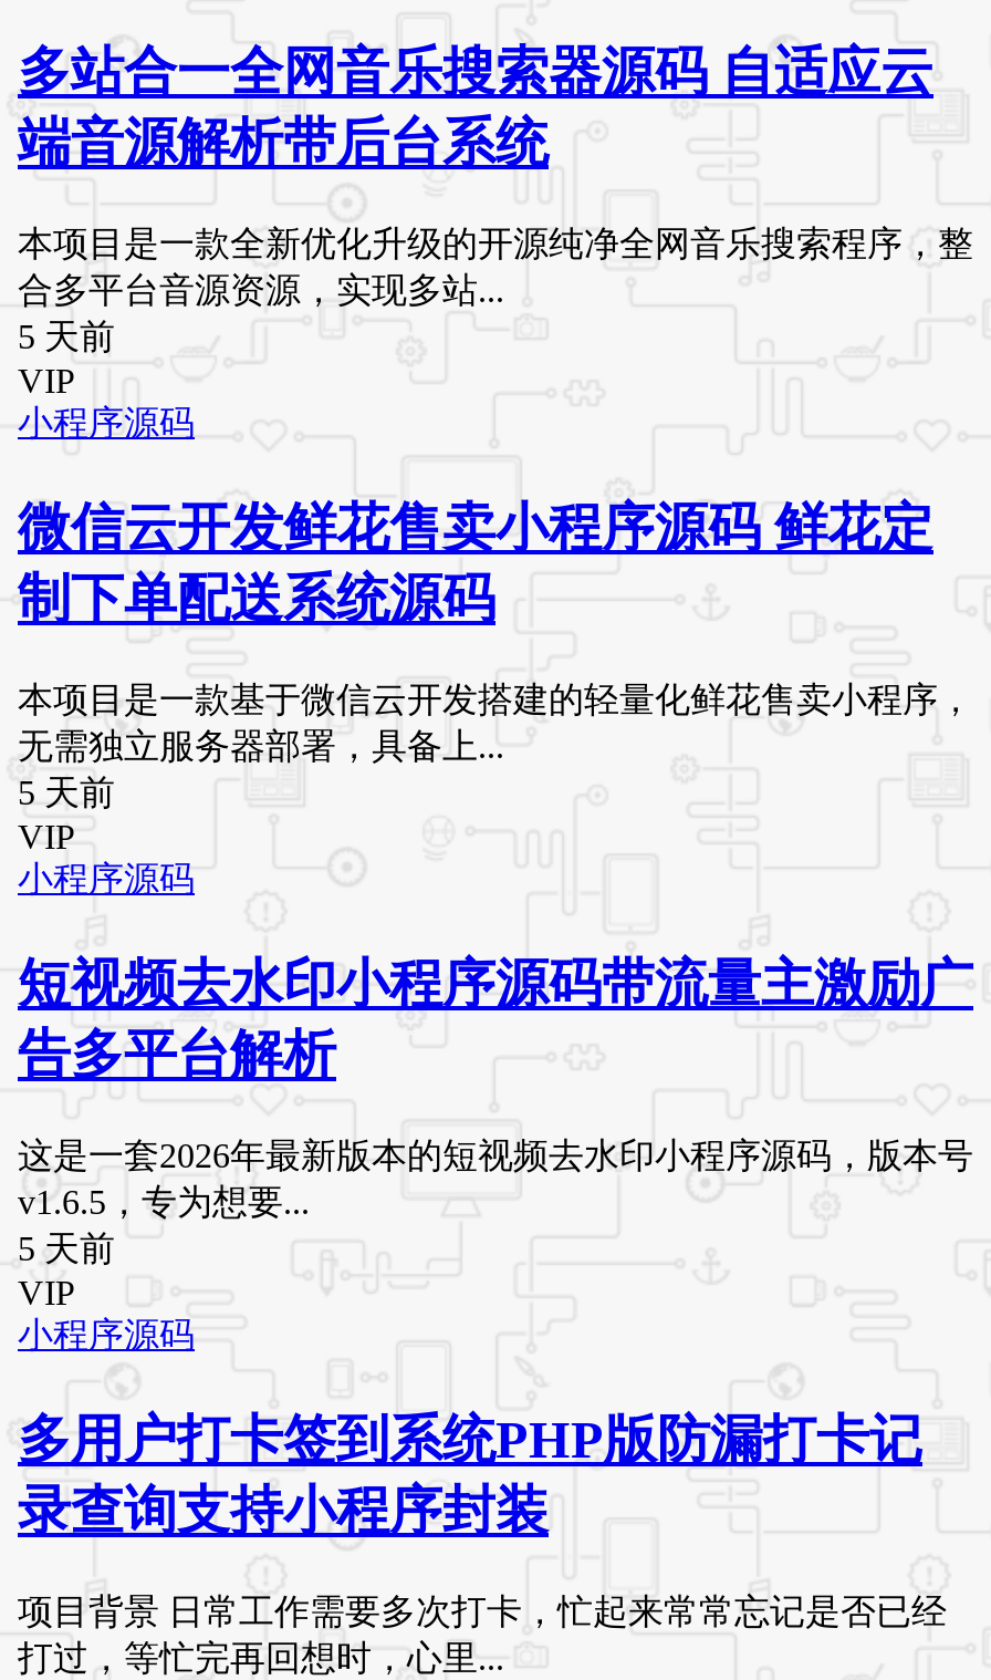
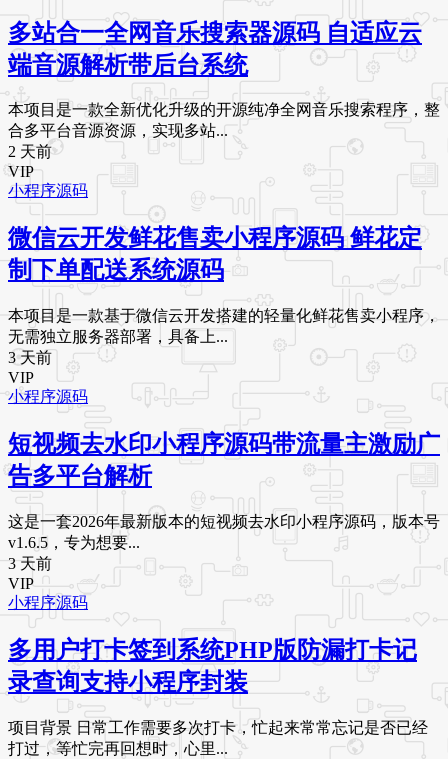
[18,317,115,355] 5 天前 -> [8,143,52,160] 2 天前
[18,773,115,811] 5 天前 -> [8,349,52,366] 3 天前
[18,1229,115,1266] 5 天前 -> [8,555,52,572] 3 天前

